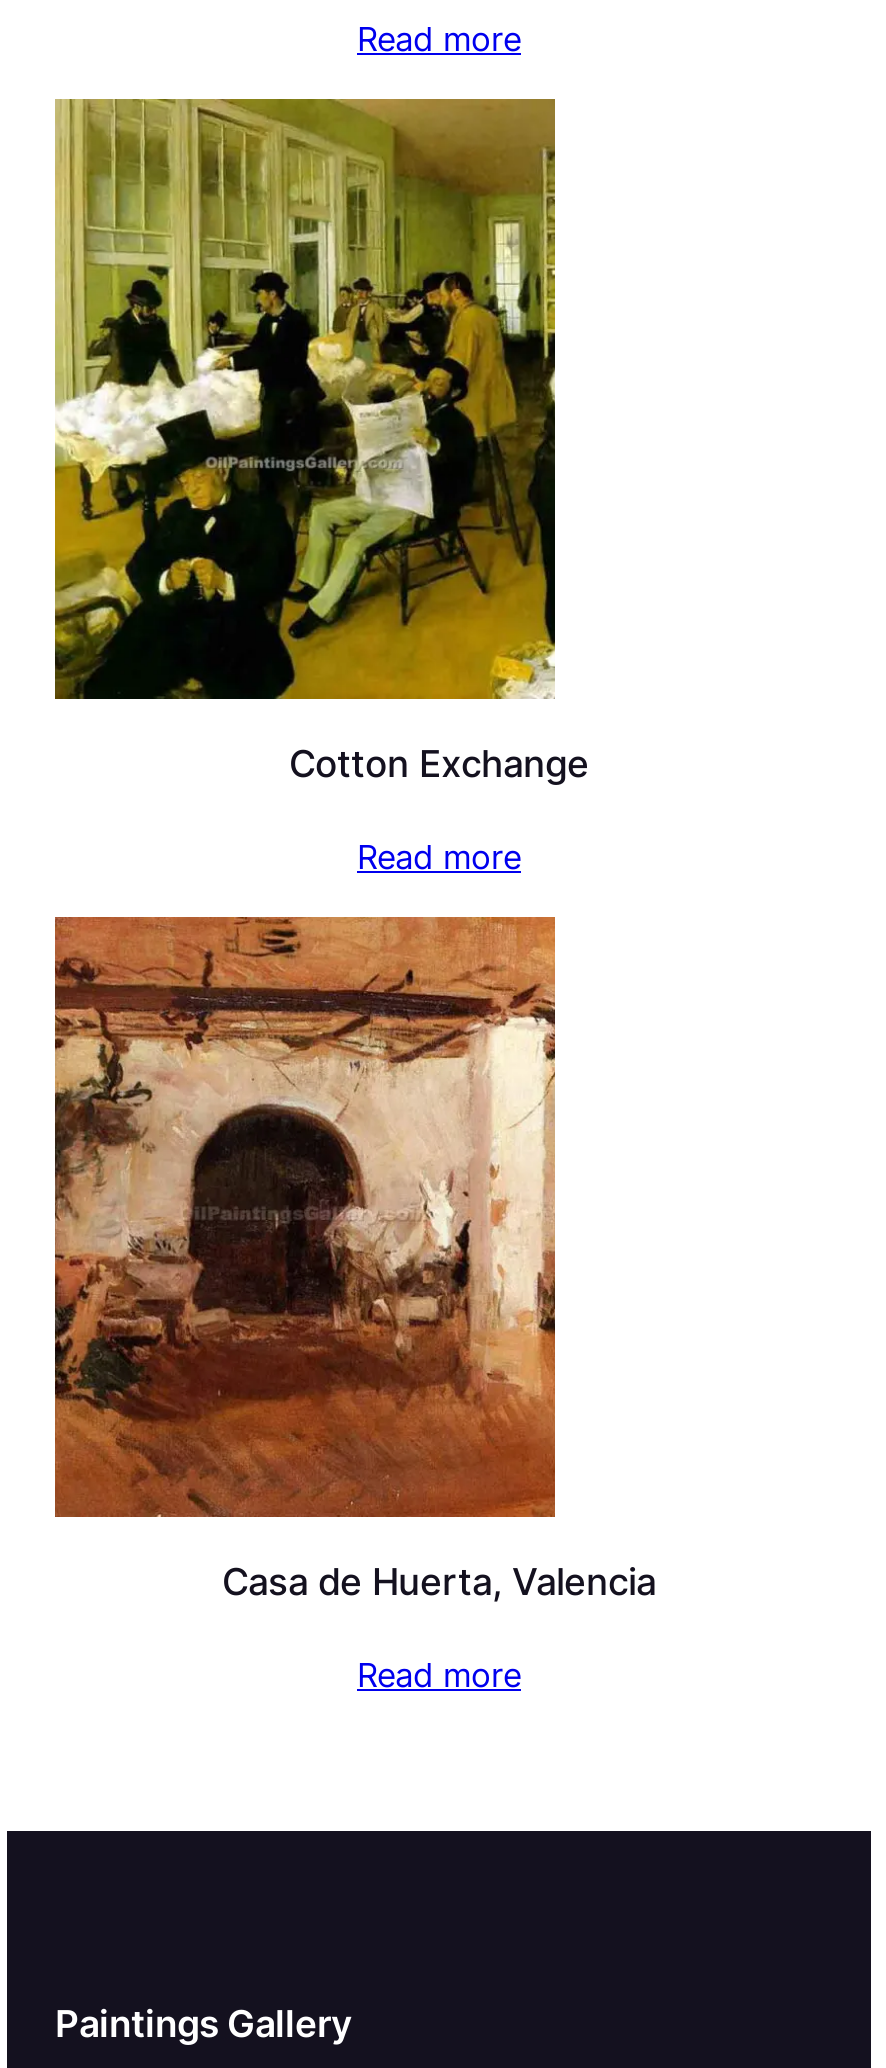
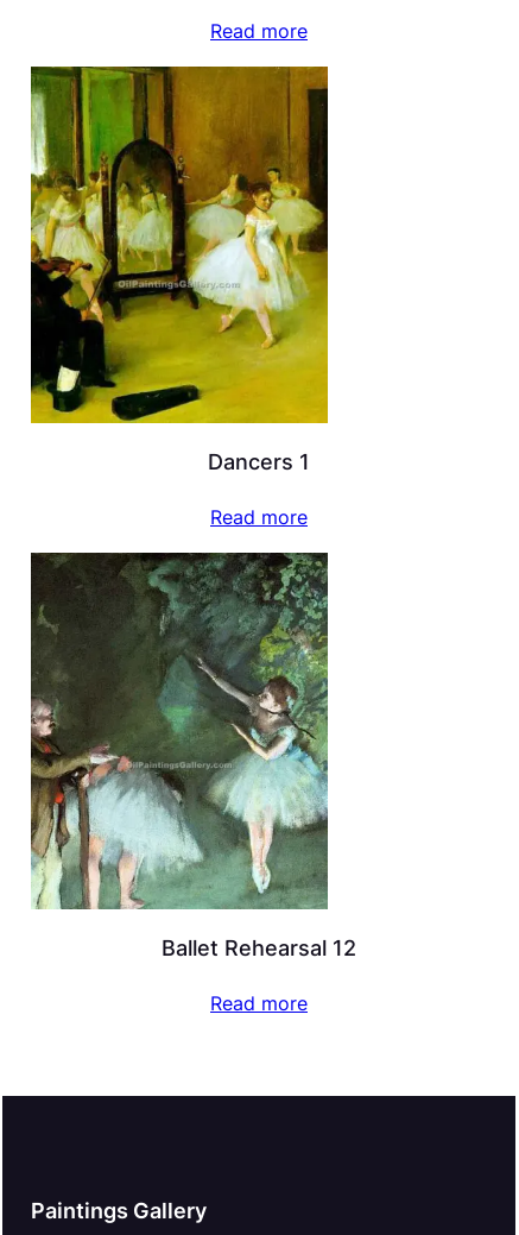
[53,97,589,786] [image] | Cotton Exchange -> [30,65,329,475] [image] | Dancers 1
[53,915,656,1603] [image] | Casa de Huerta, Valencia -> [30,552,356,961] [image] | Ballet Rehearsal 12

